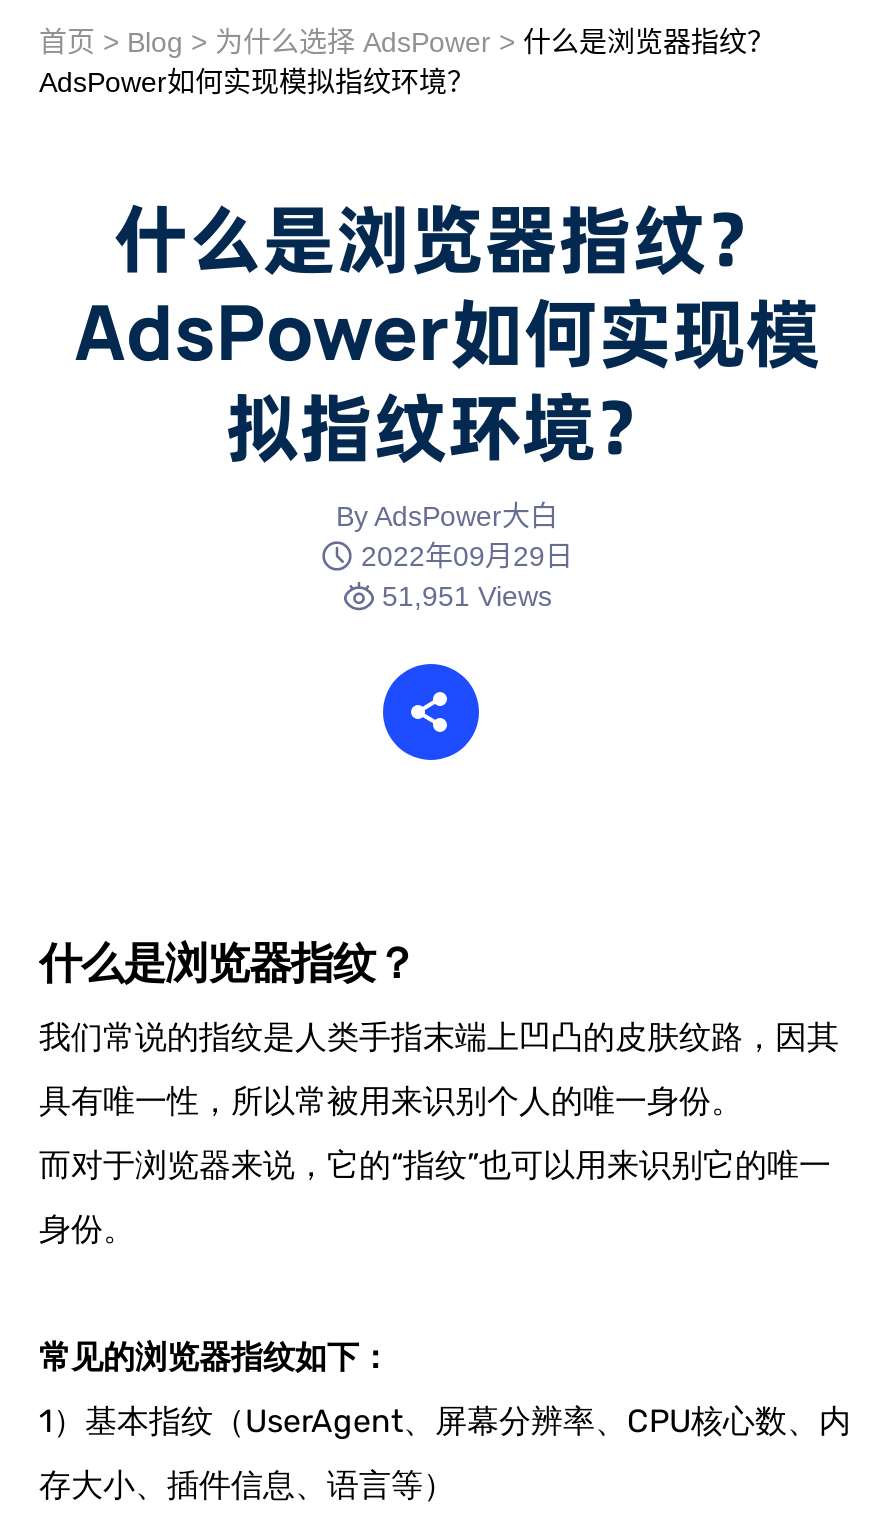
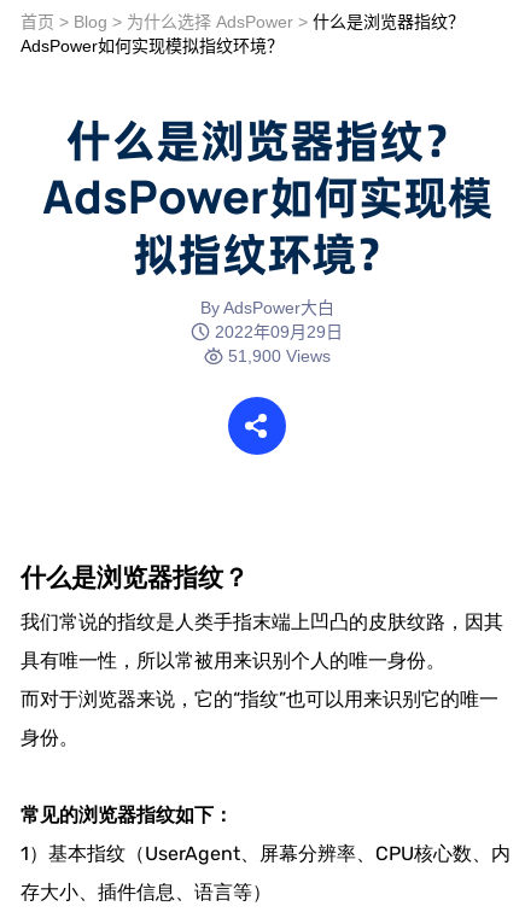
[382,580,552,612] 51,951 Views -> [227,346,330,366] 51,900 Views

